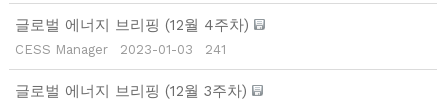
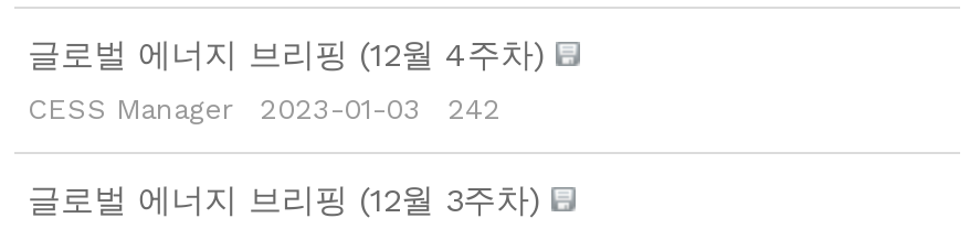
[15,42,226,57] CESS Manager 2023-01-03 241 -> [28,92,500,125] CESS Manager 2023-01-03 242

